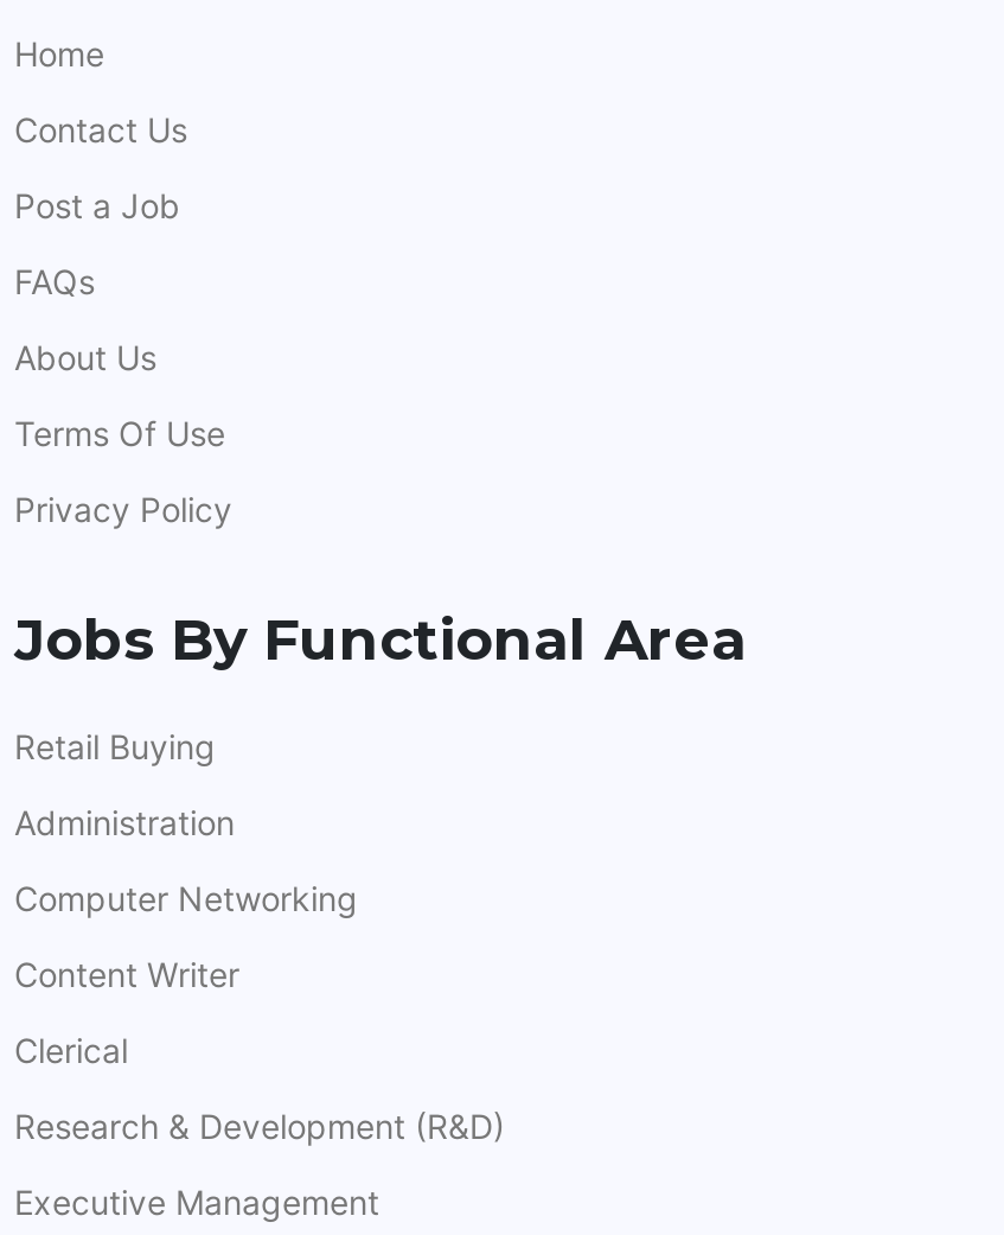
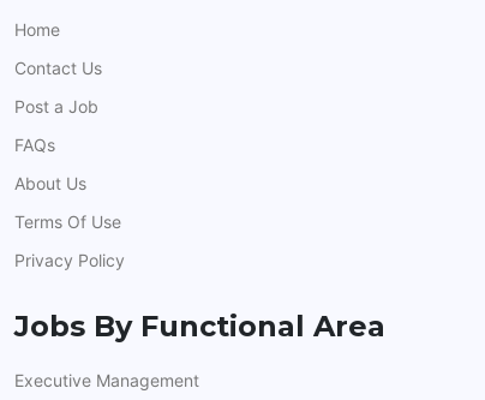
[14,725,505,1145] Retail Buying | Administration | Computer Networking | Content Writer | Clerical | Research & Development (R&D) -> none

